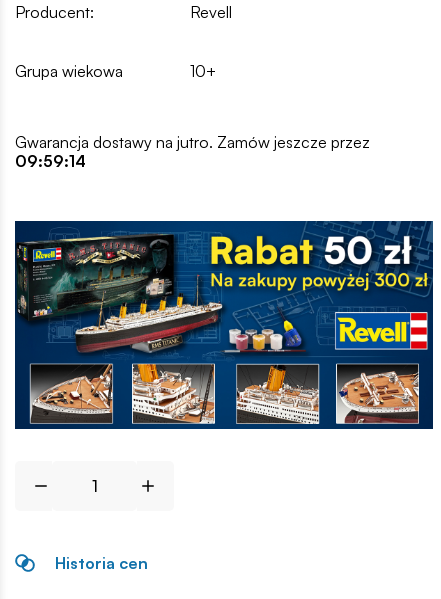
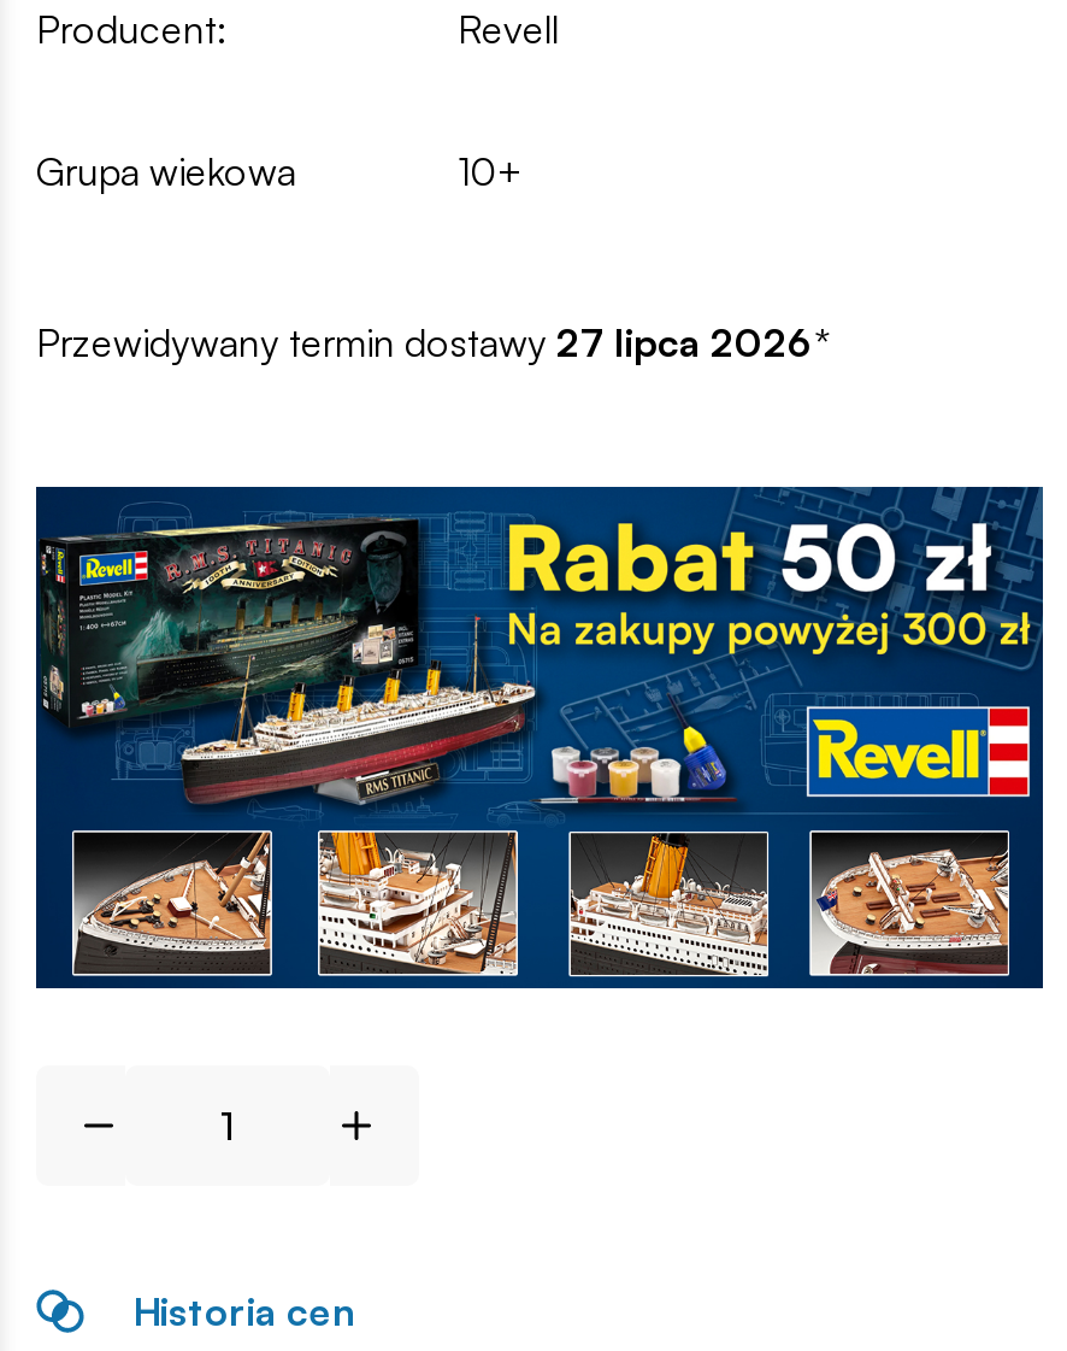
[15,132,370,171] Gwarancja dostawy na jutro. Zamów jeszcze przez | 09:59:14 -> [36,317,831,366] Przewidywany termin dostawy 27 lipca 2026*

